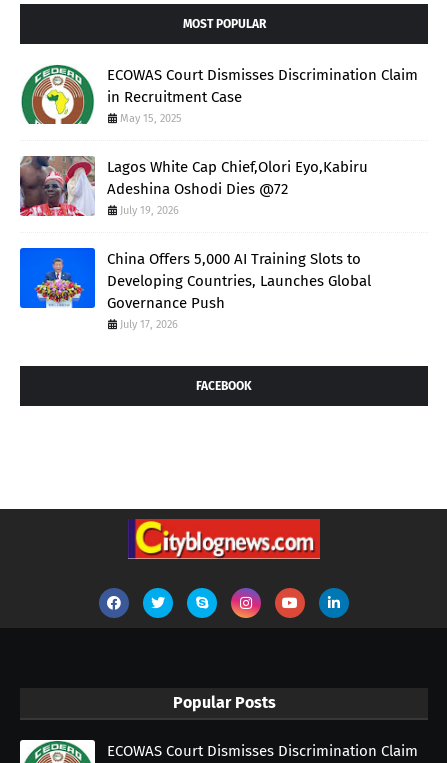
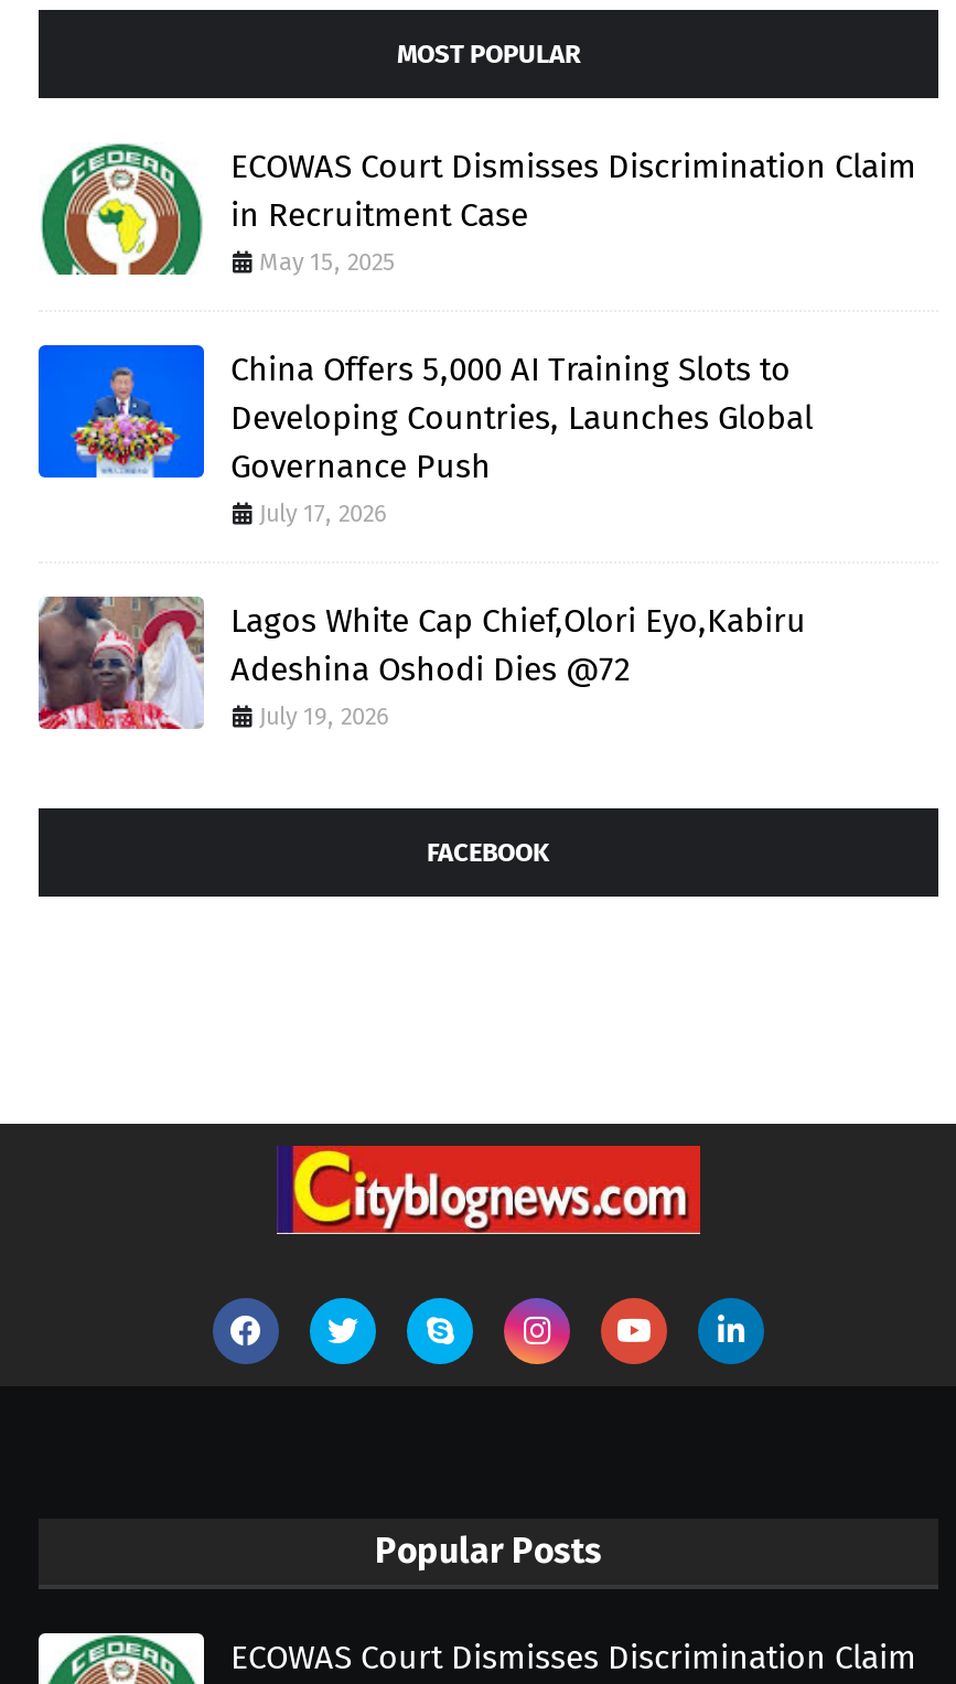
moved [19,155,368,217] -> [36,594,806,732]: [image] | Lagos White Cap Chief,Olori Eyo,Kabiru | Adeshina Oshodi Dies @72 | July 19, 2026
moved [33,250,371,331] -> [67,350,813,529]: [image] | China Offers 5,000 AI Training Slots to | Developing Countries, Launches Global | Governance Push | July 17, 2026

